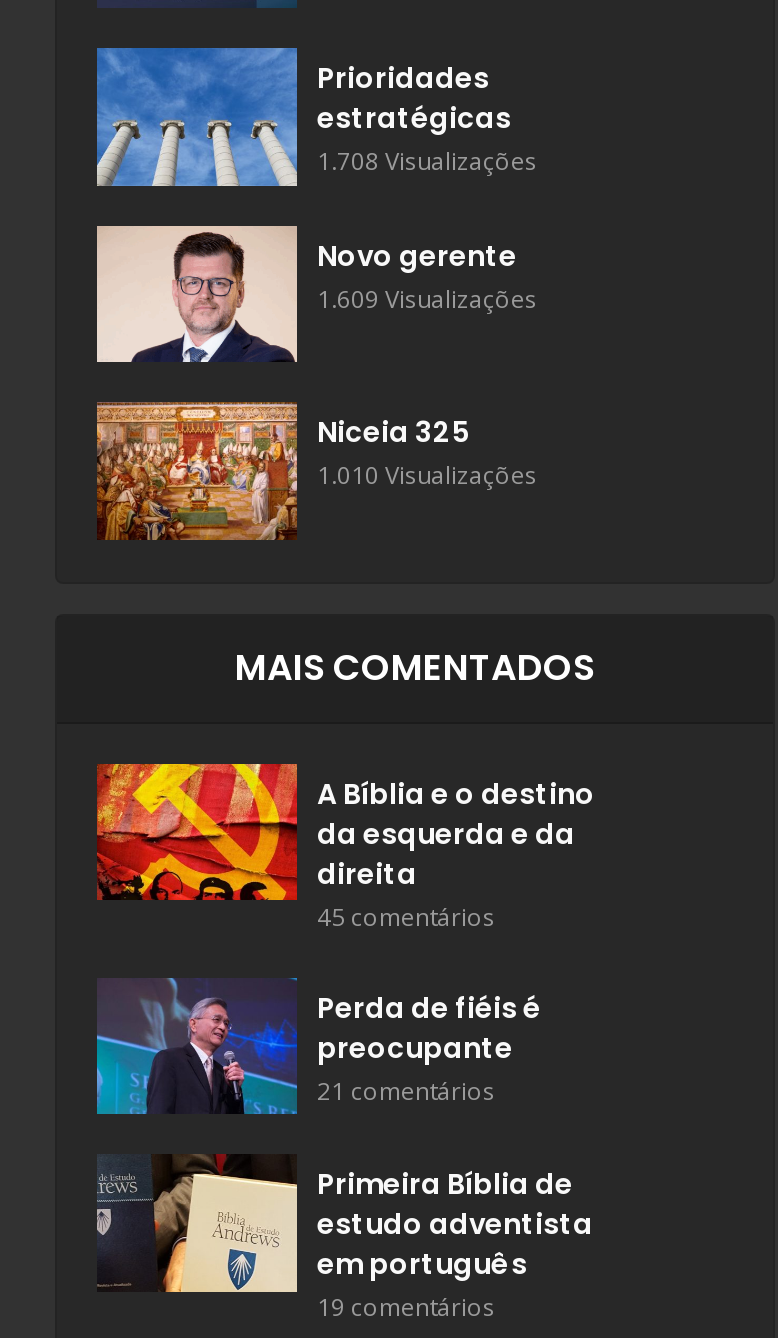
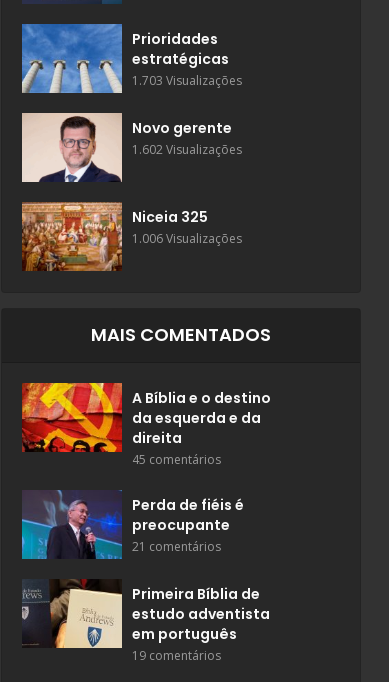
[317,145,537,179] 1.708 Visualizações -> [132,72,242,89] 1.703 Visualizações
[317,281,537,315] 1.609 Visualizações -> [132,141,242,158] 1.602 Visualizações
[317,458,537,492] 1.010 Visualizações -> [132,230,242,247] 1.006 Visualizações

